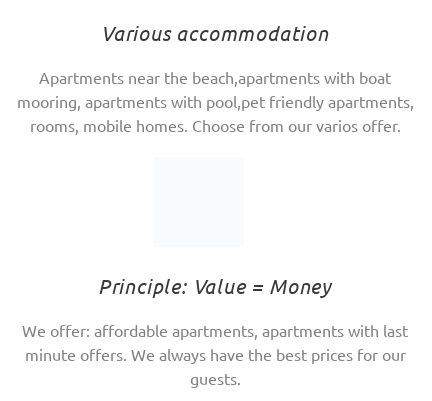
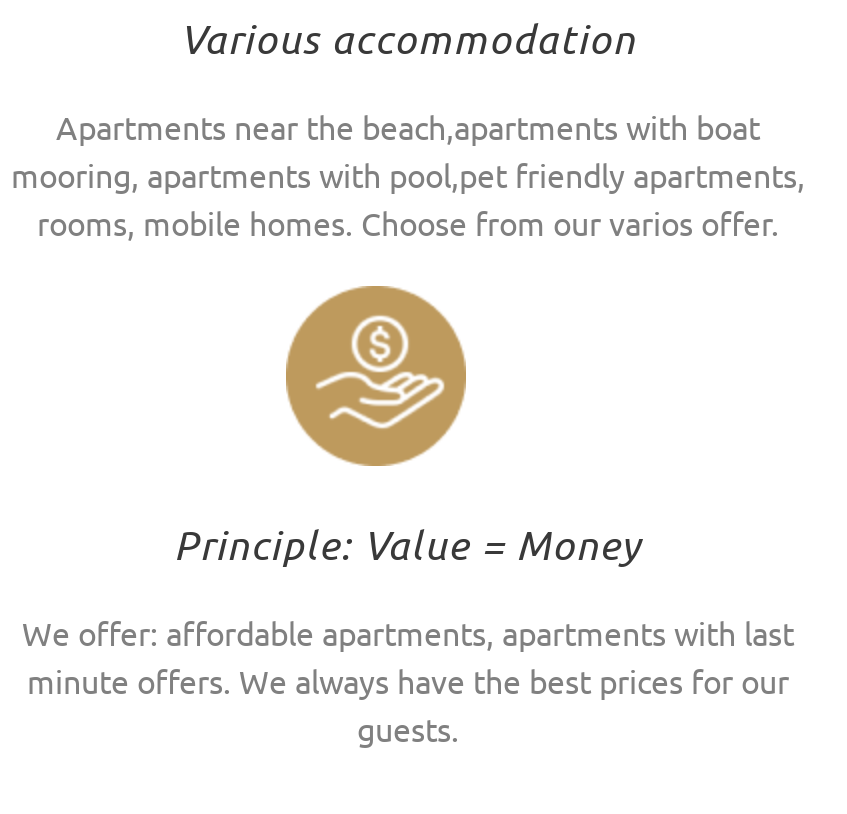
none -> [284,284,468,468] [image]

